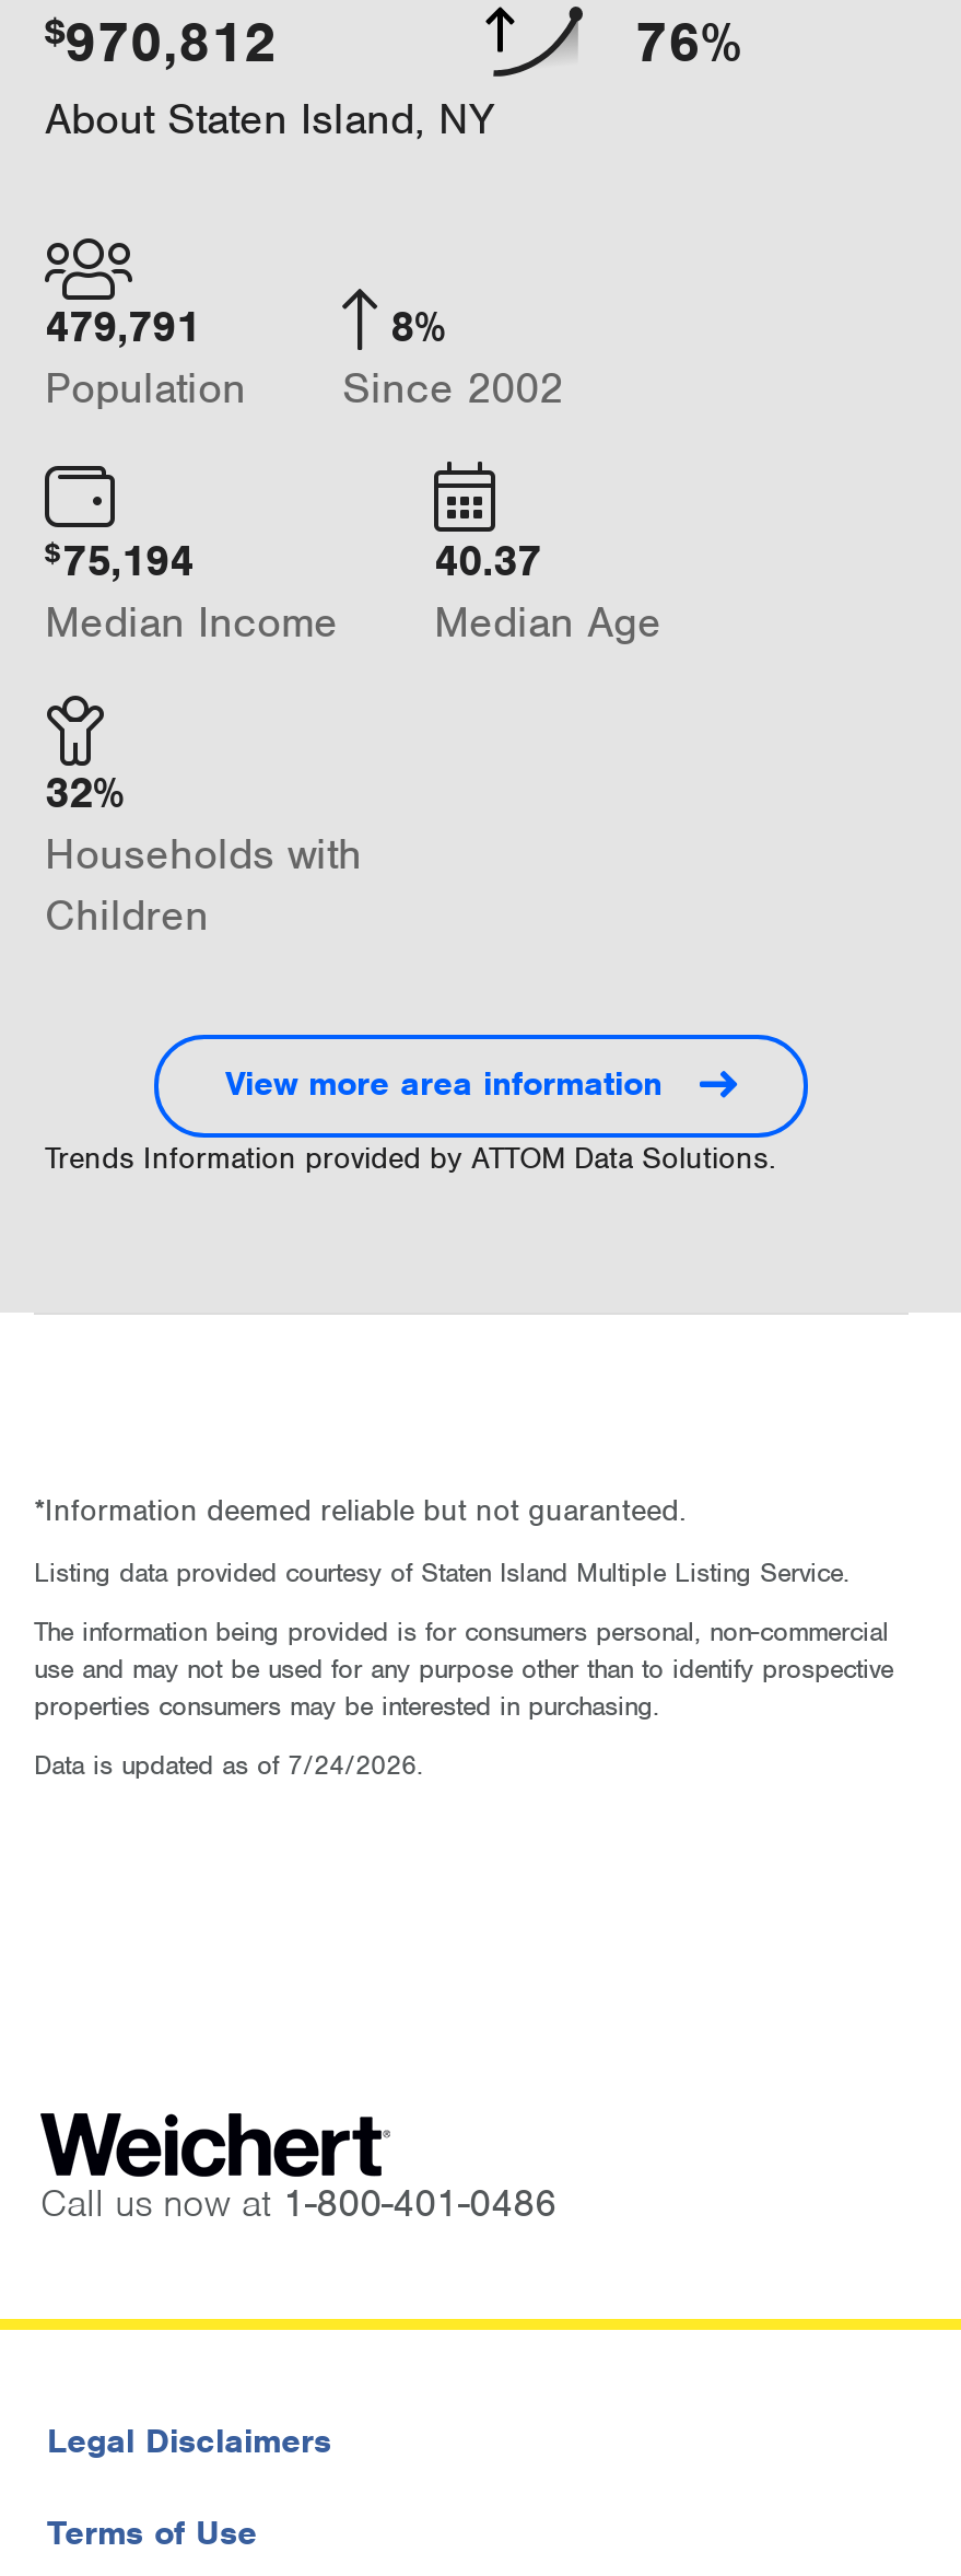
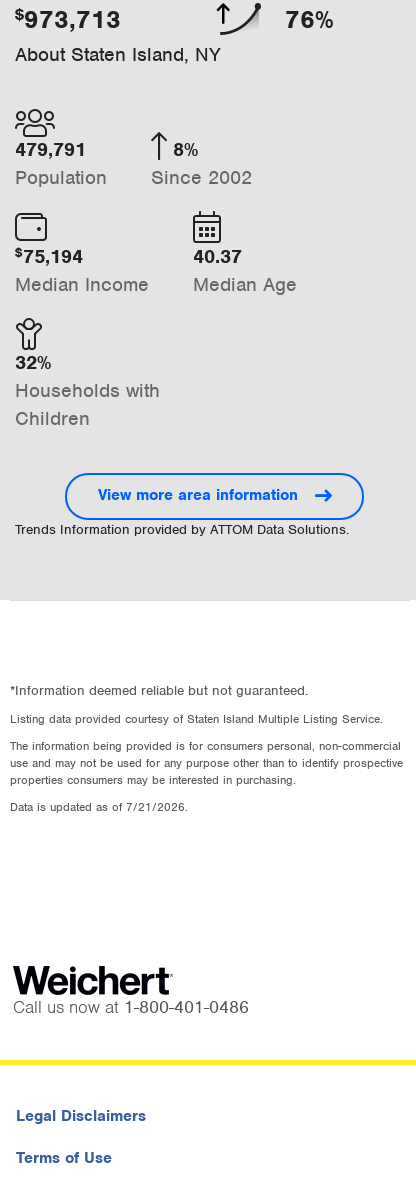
[45,6,277,76] $970,812 -> [15,3,121,35] $973,713
[34,1749,423,1784] Data is updated as of 7/24/2026. -> [10,799,188,815] Data is updated as of 7/21/2026.

